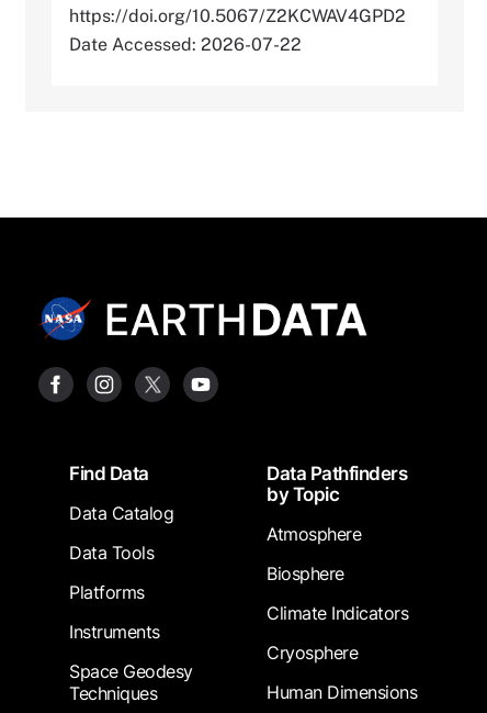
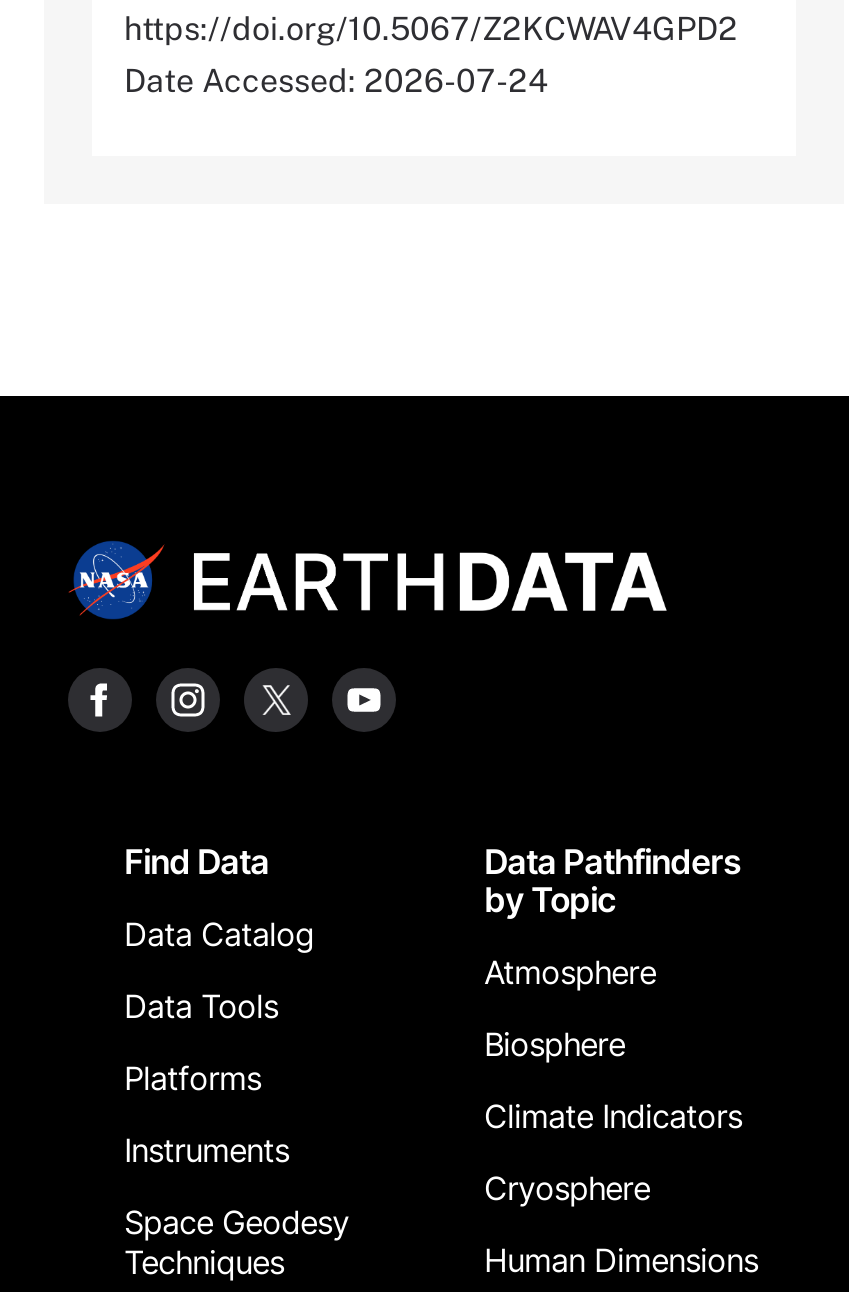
[69,34,302,55] Date Accessed: 2026-07-22 -> [124,62,548,100] Date Accessed: 2026-07-24

